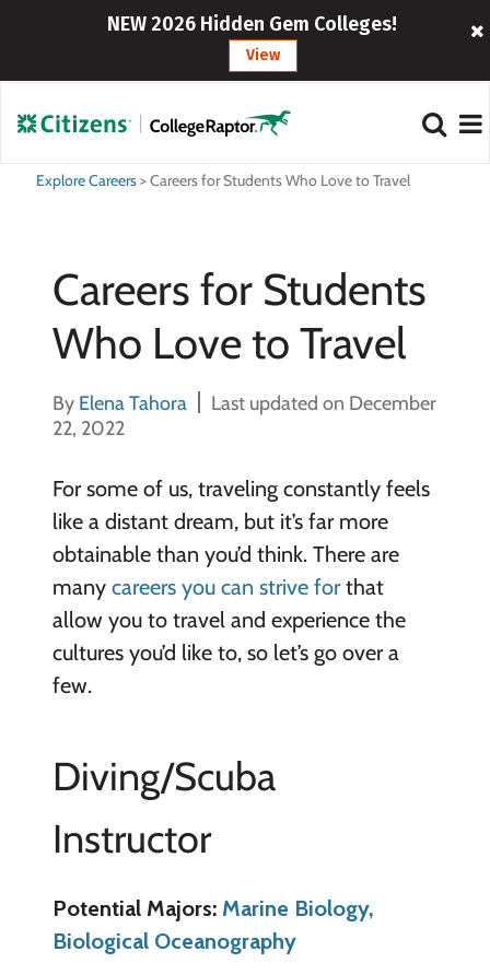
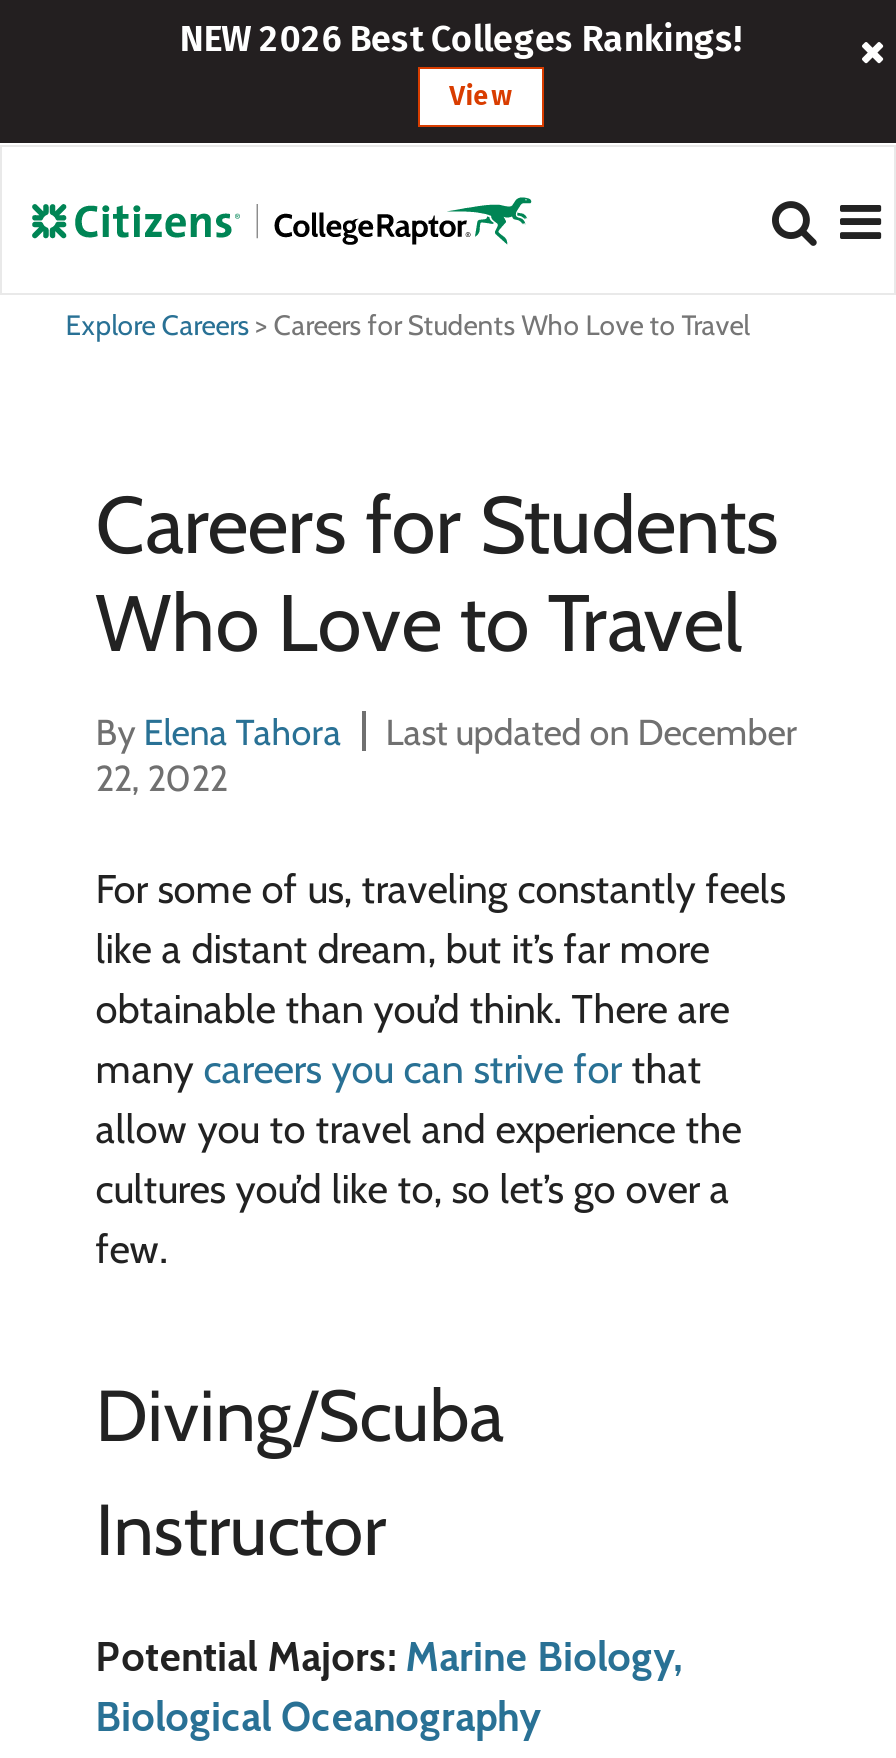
[107,12,397,36] NEW 2026 Hidden Gem Colleges! -> [179,17,743,61] NEW 2026 Best Colleges Rankings!

